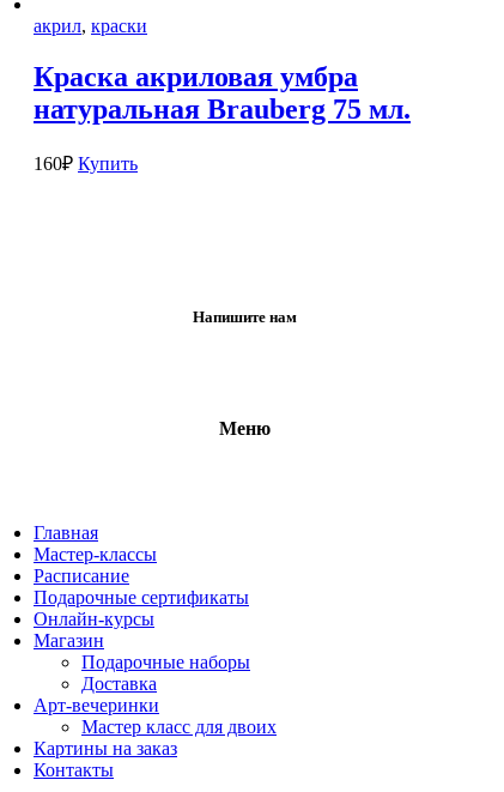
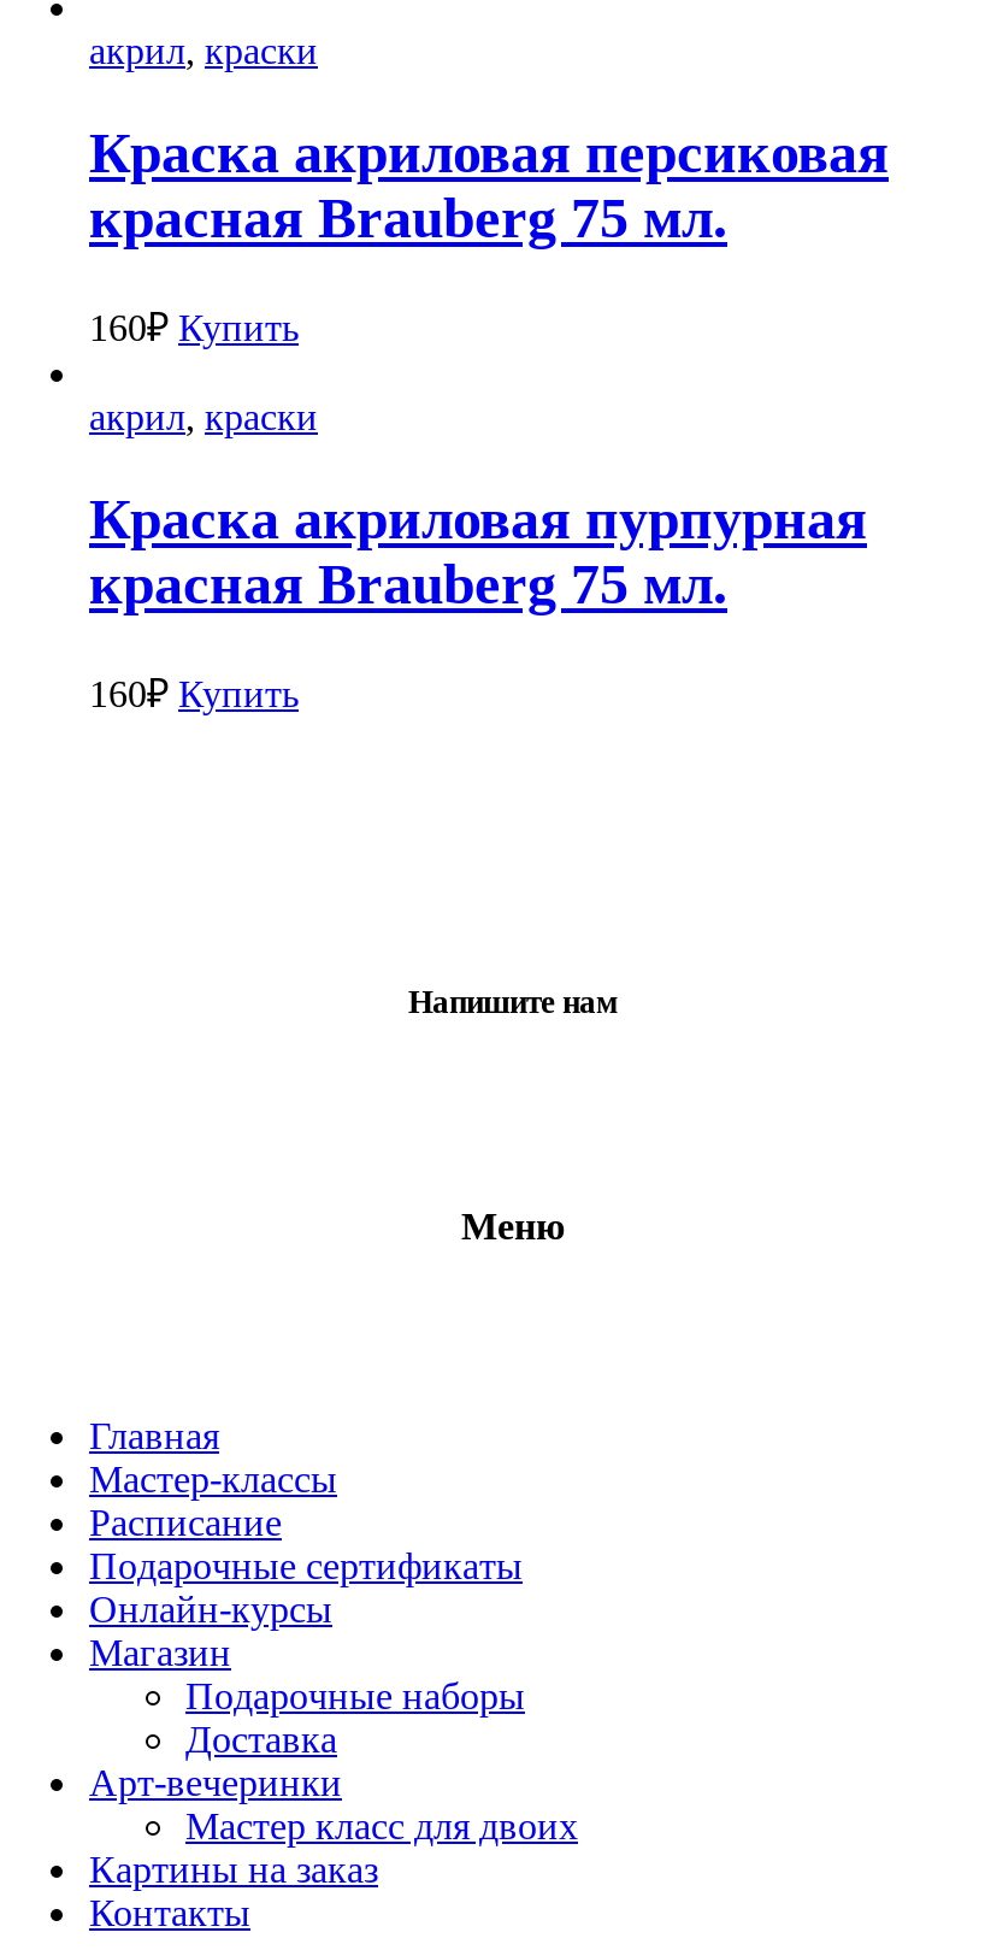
[34,61,411,124] Краска акриловая умбра | натуральная Brauberg 75 мл. -> [89,121,889,615] Краска акриловая персиковая | красная Brauberg 75 мл. | 160₽ Купить | акрил, краски | Краска акриловая пурпурная | красная Brauberg 75 мл.

